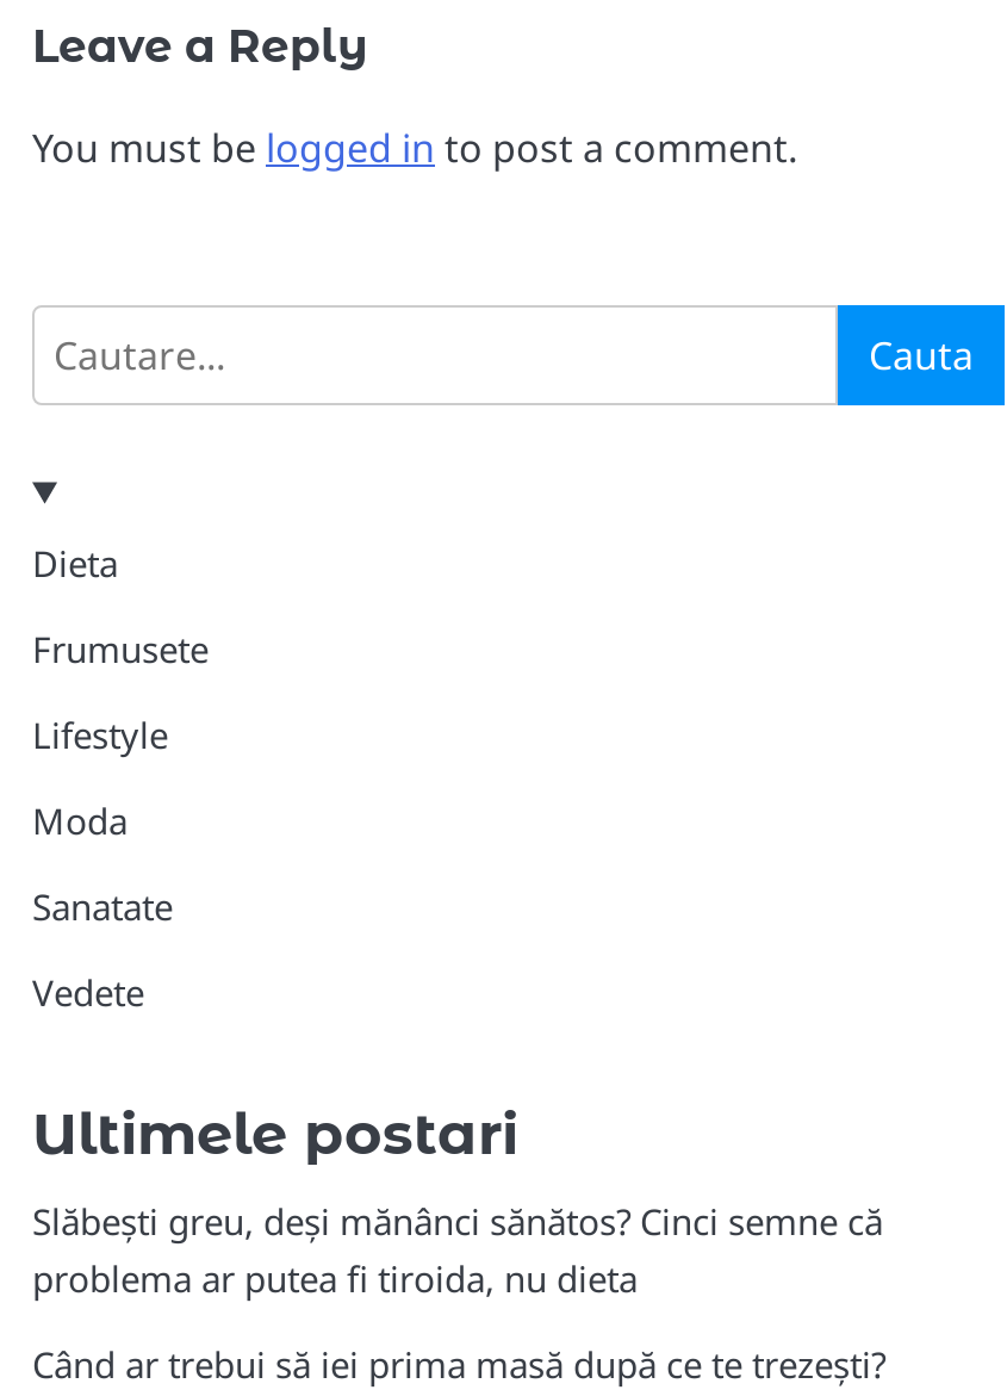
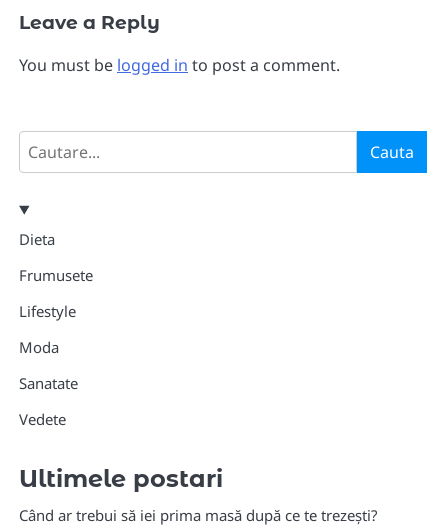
[32,1197,883,1302] Slăbești greu, deși mănânci sănătos? Cinci semne că | problema ar putea fi tiroida, nu dieta -> none

